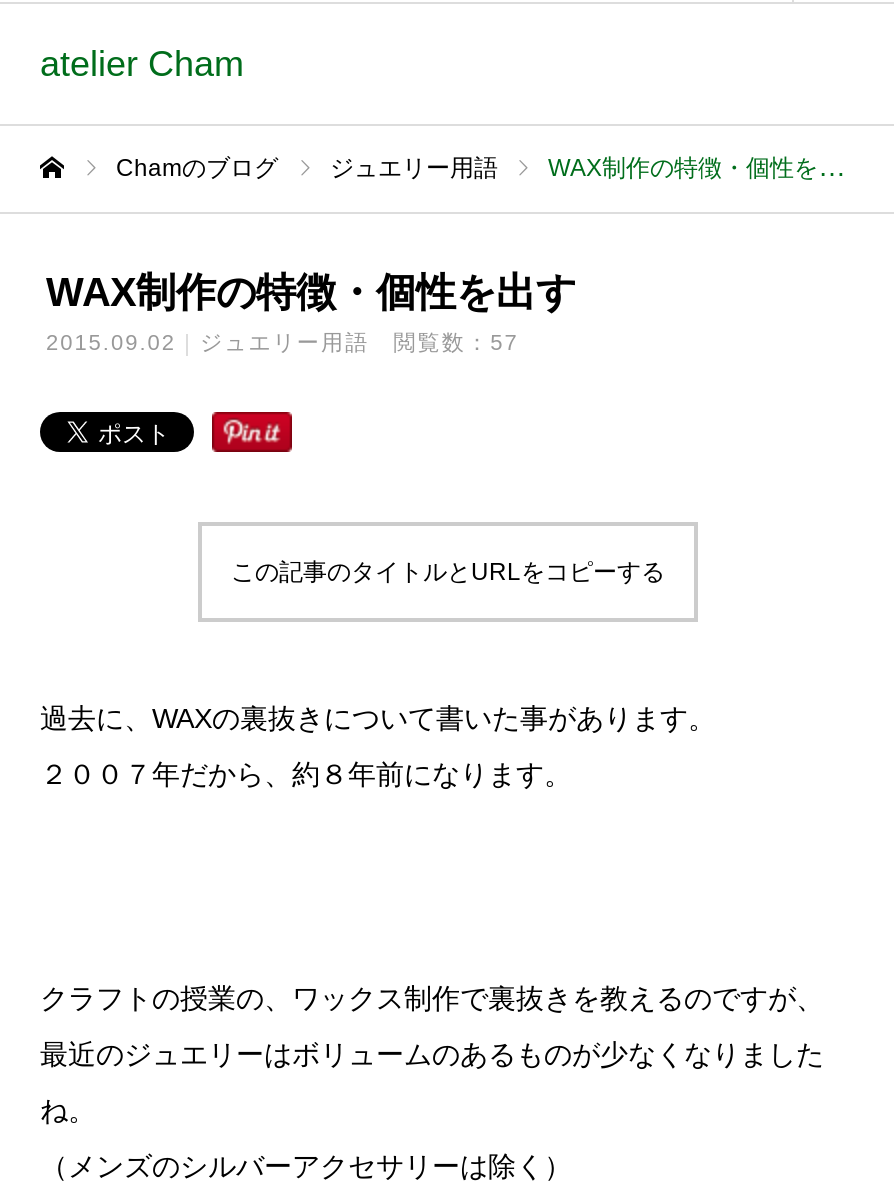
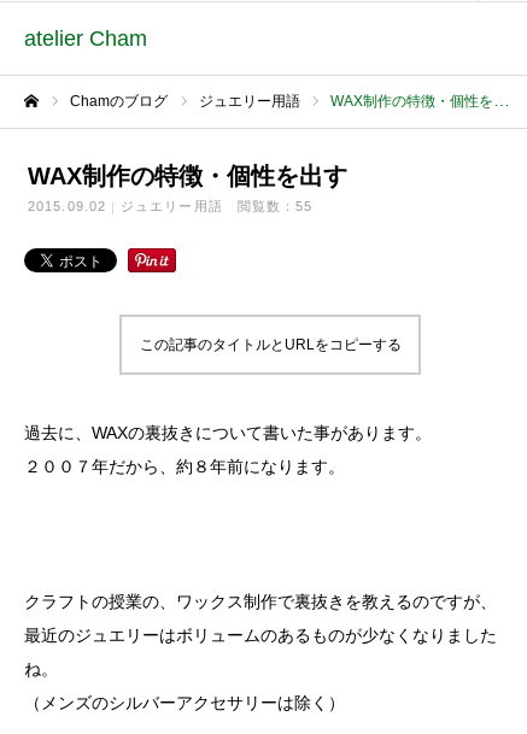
[46,330,519,354] 2015.09.02 ジュエリー用語 閲覧数：57 -> [28,199,313,213] 2015.09.02 ジュエリー用語 閲覧数：55

